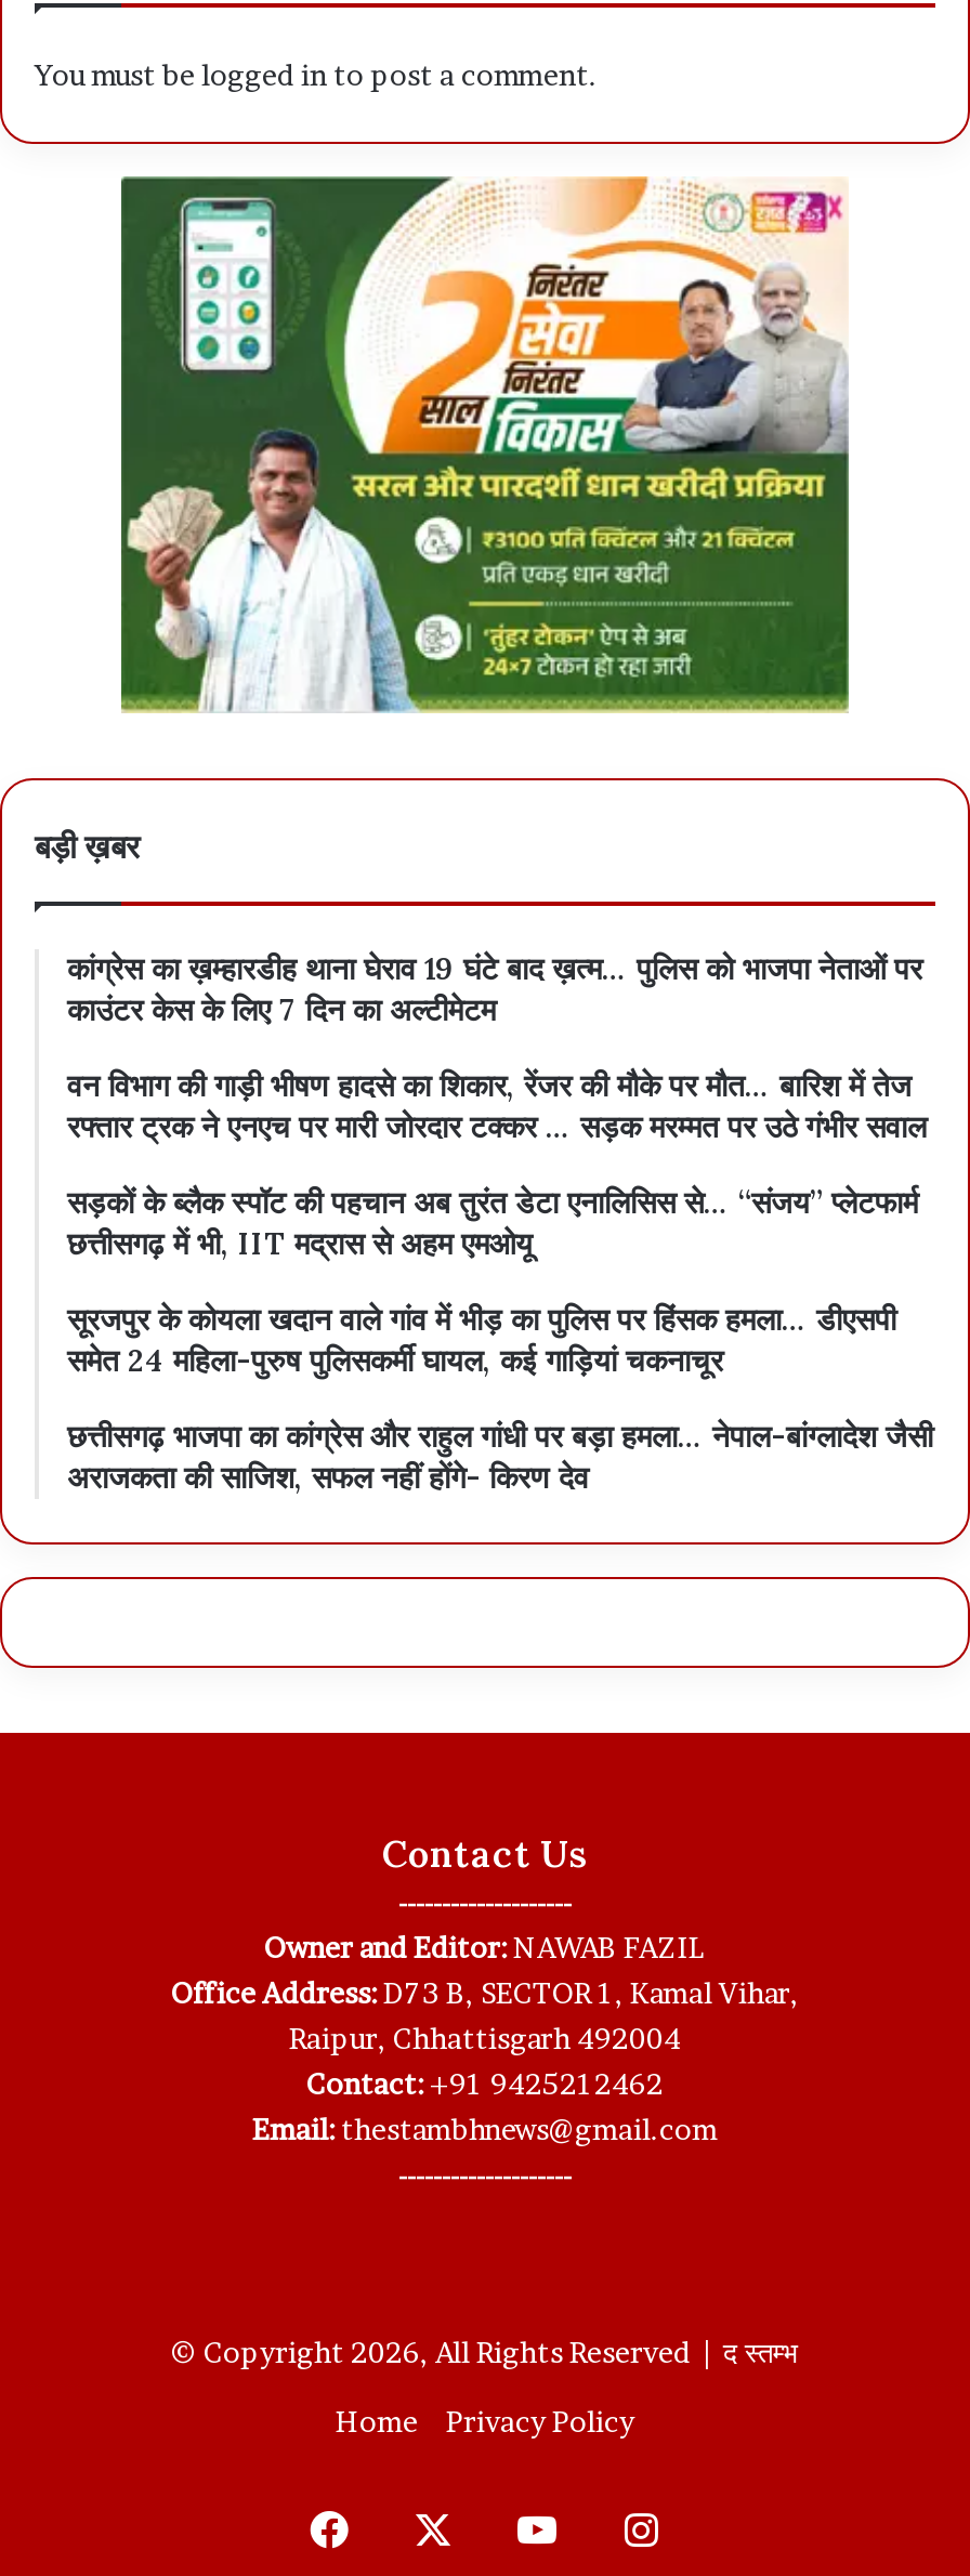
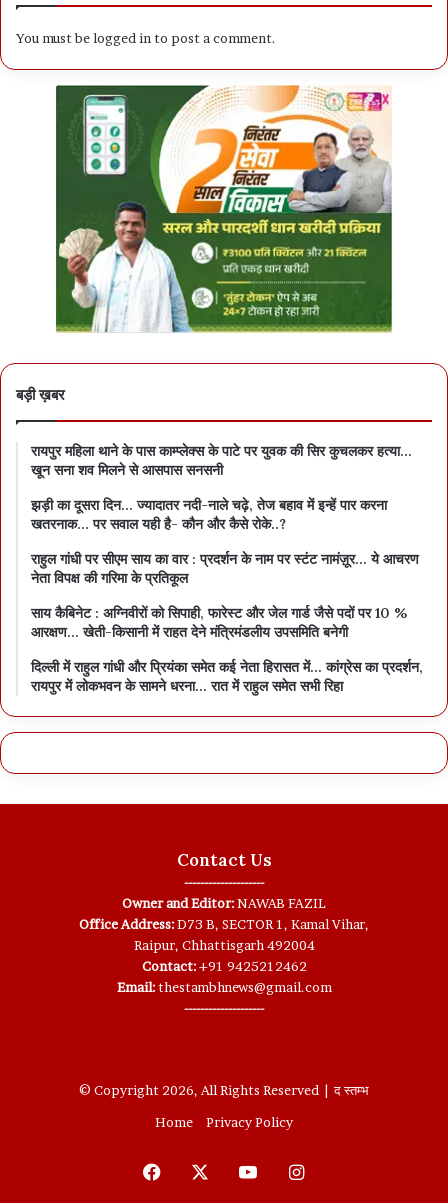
[67,949,922,1029] कांग्रेस का ख़म्हारडीह थाना घेराव 19 घंटे बाद ख़त्म… पुलिस को भाजपा नेताओं पर | काउंटर केस के लिए 7 दिन का अल्टीमेटम -> [31,442,412,479] रायपुर महिला थाने के पास काम्प्लेक्स के पाटे पर युवक की सिर कुचलकर हत्या… | खून सना शव मिलने से आसपास सनसनी
[67,1066,927,1146] वन विभाग की गाड़ी भीषण हादसे का शिकार, रेंजर की मौके पर मौत… बारिश में तेज | रफ्तार ट्रक ने एनएच पर मारी जोरदार टक्कर … सड़क मरम्मत पर उठे गंभीर सवाल -> [31,496,387,533] झड़ी का दूसरा दिन… ज्यादातर नदी-नाले चढ़े, तेज बहाव में इन्हें पार करना | खतरनाक… पर सवाल यही है- कौन और कैसे रोके..?
[67,1183,918,1263] सड़कों के ब्लैक स्पॉट की पहचान अब तुरंत डेटा एनालिसिस से… “संजय” प्लेटफार्म | छत्तीसगढ़ में भी, IIT मद्रास से अहम एमओयू -> [31,550,419,587] राहुल गांधी पर सीएम साय का वार : प्रदर्शन के नाम पर स्टंट नामंज़ूर… ये आचरण | नेता विपक्ष की गरिमा के प्रतिकूल
[67,1300,896,1380] सूरजपुर के कोयला खदान वाले गांव में भीड़ का पुलिस पर हिंसक हमला… डीएसपी | समेत 24 महिला-पुरुष पुलिसकर्मी घायल, कई गाड़ियां चकनाचूर -> [31,604,407,641] साय कैबिनेट : अग्निवीरों को सिपाही, फारेस्ट और जेल गार्ड जैसे पदों पर 10 % | आरक्षण… खेती-किसानी में राहत देने मंत्रिमंडलीय उपसमिति बनेगी
[67,1417,933,1497] छत्तीसगढ़ भाजपा का कांग्रेस और राहुल गांधी पर बड़ा हमला… नेपाल-बांग्लादेश जैसी | अराजकता की साजिश, सफल नहीं होंगे- किरण देव -> [31,658,423,695] दिल्ली में राहुल गांधी और प्रियंका समेत कई नेता हिरासत में… कांग्रेस का प्रदर्शन, | रायपुर में लोकभवन के सामने धरना… रात में राहुल समेत सभी रिहा

